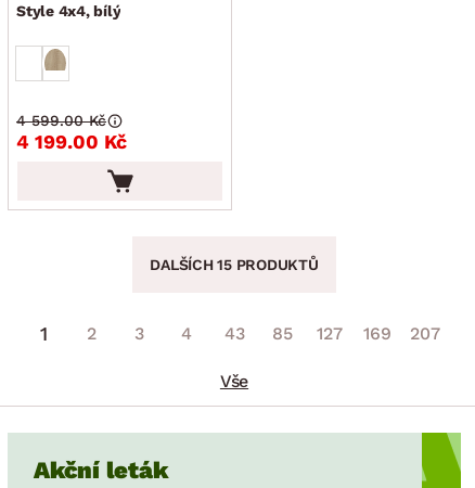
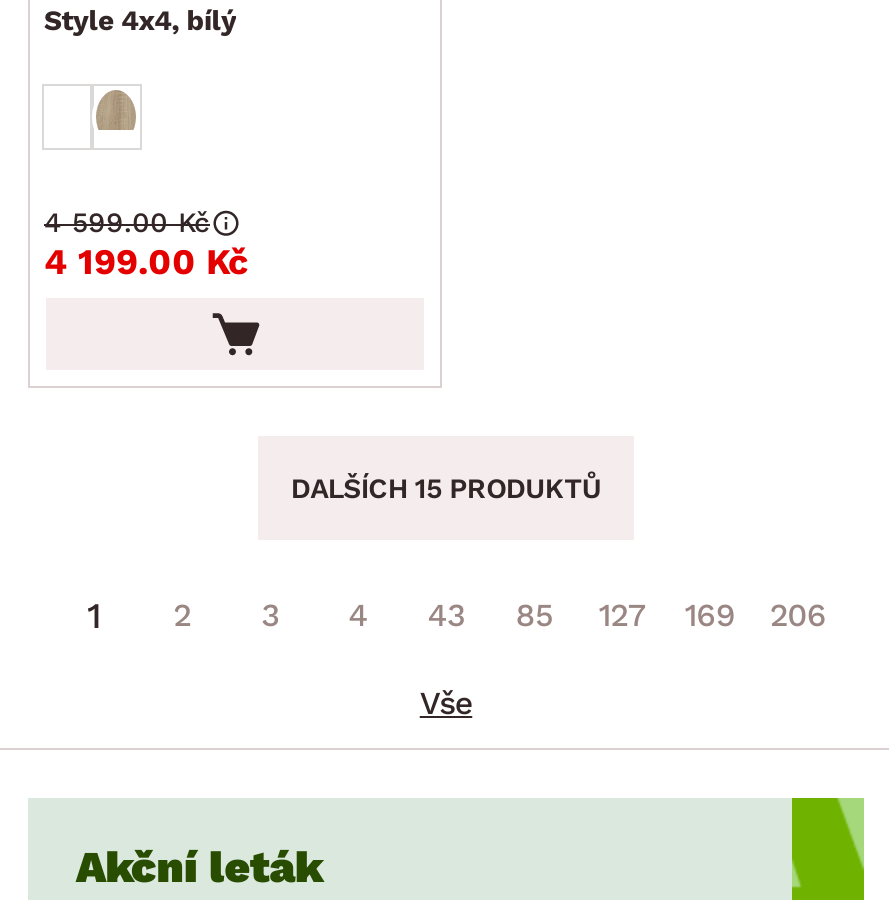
[40,322,440,345] 1 2 3 4 43 85 127 169 207 -> [87,594,826,636] 1 2 3 4 43 85 127 169 206

